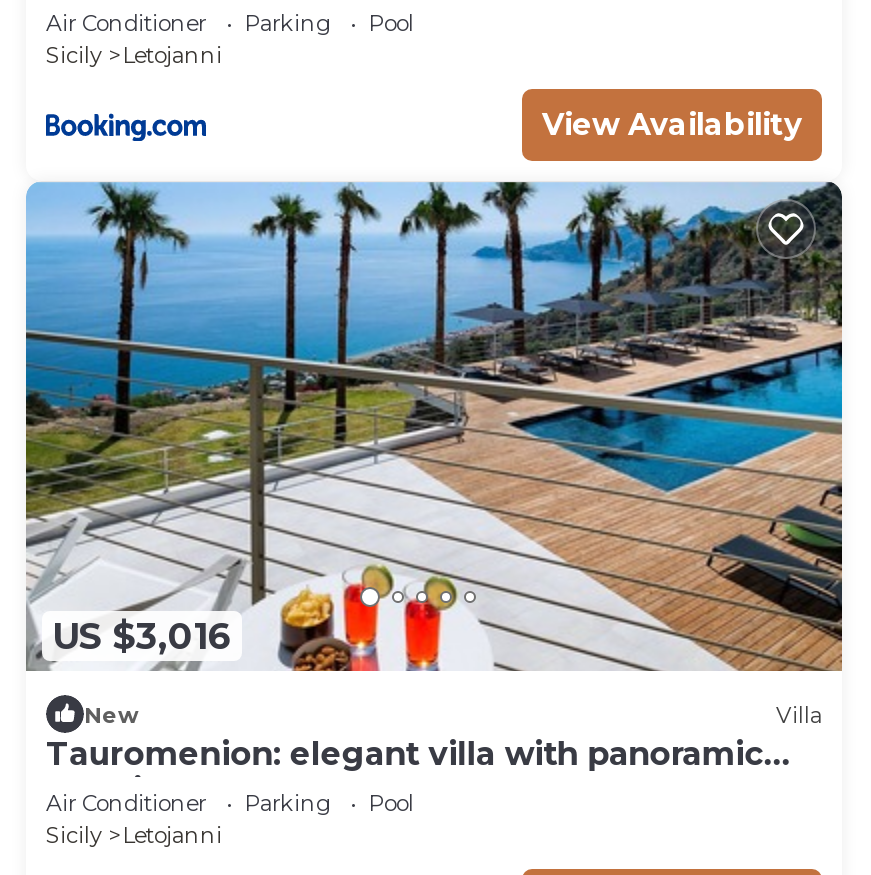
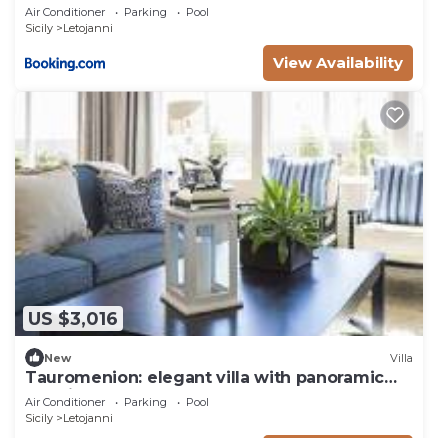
[24,181,844,673] [image] -> [14,91,424,337] [image]

